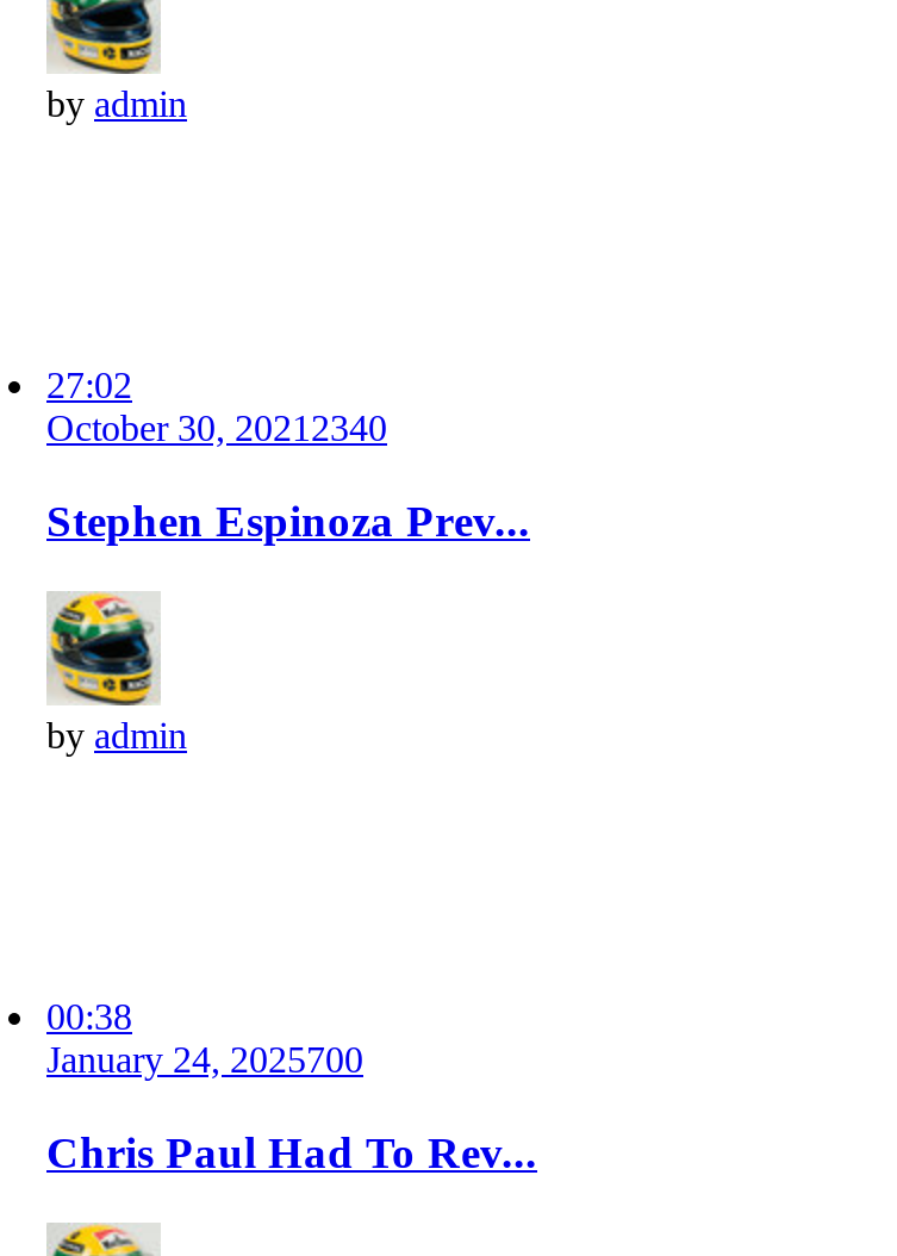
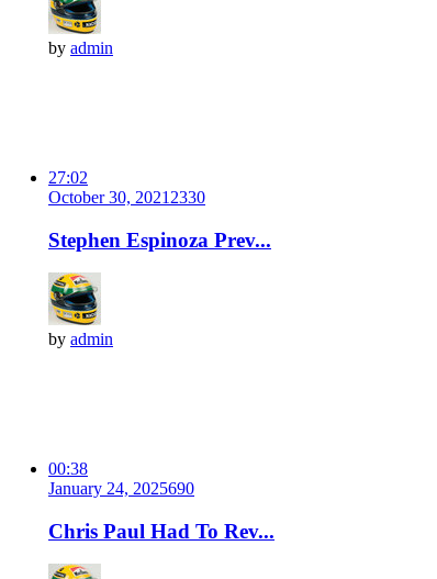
[46,408,387,448] October 30, 2021 2340 -> [48,188,205,207] October 30, 2021 2330
[46,1039,363,1080] January 24, 2025700 -> [48,479,194,498] January 24, 2025690

